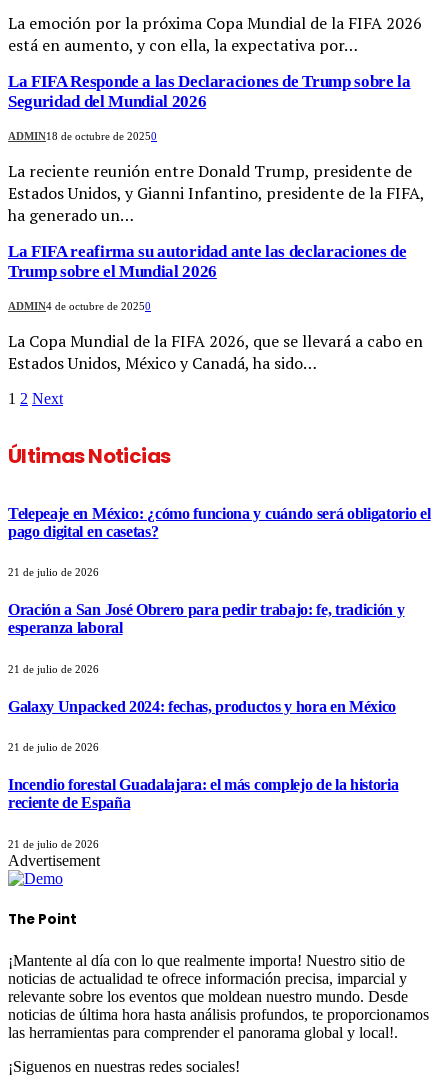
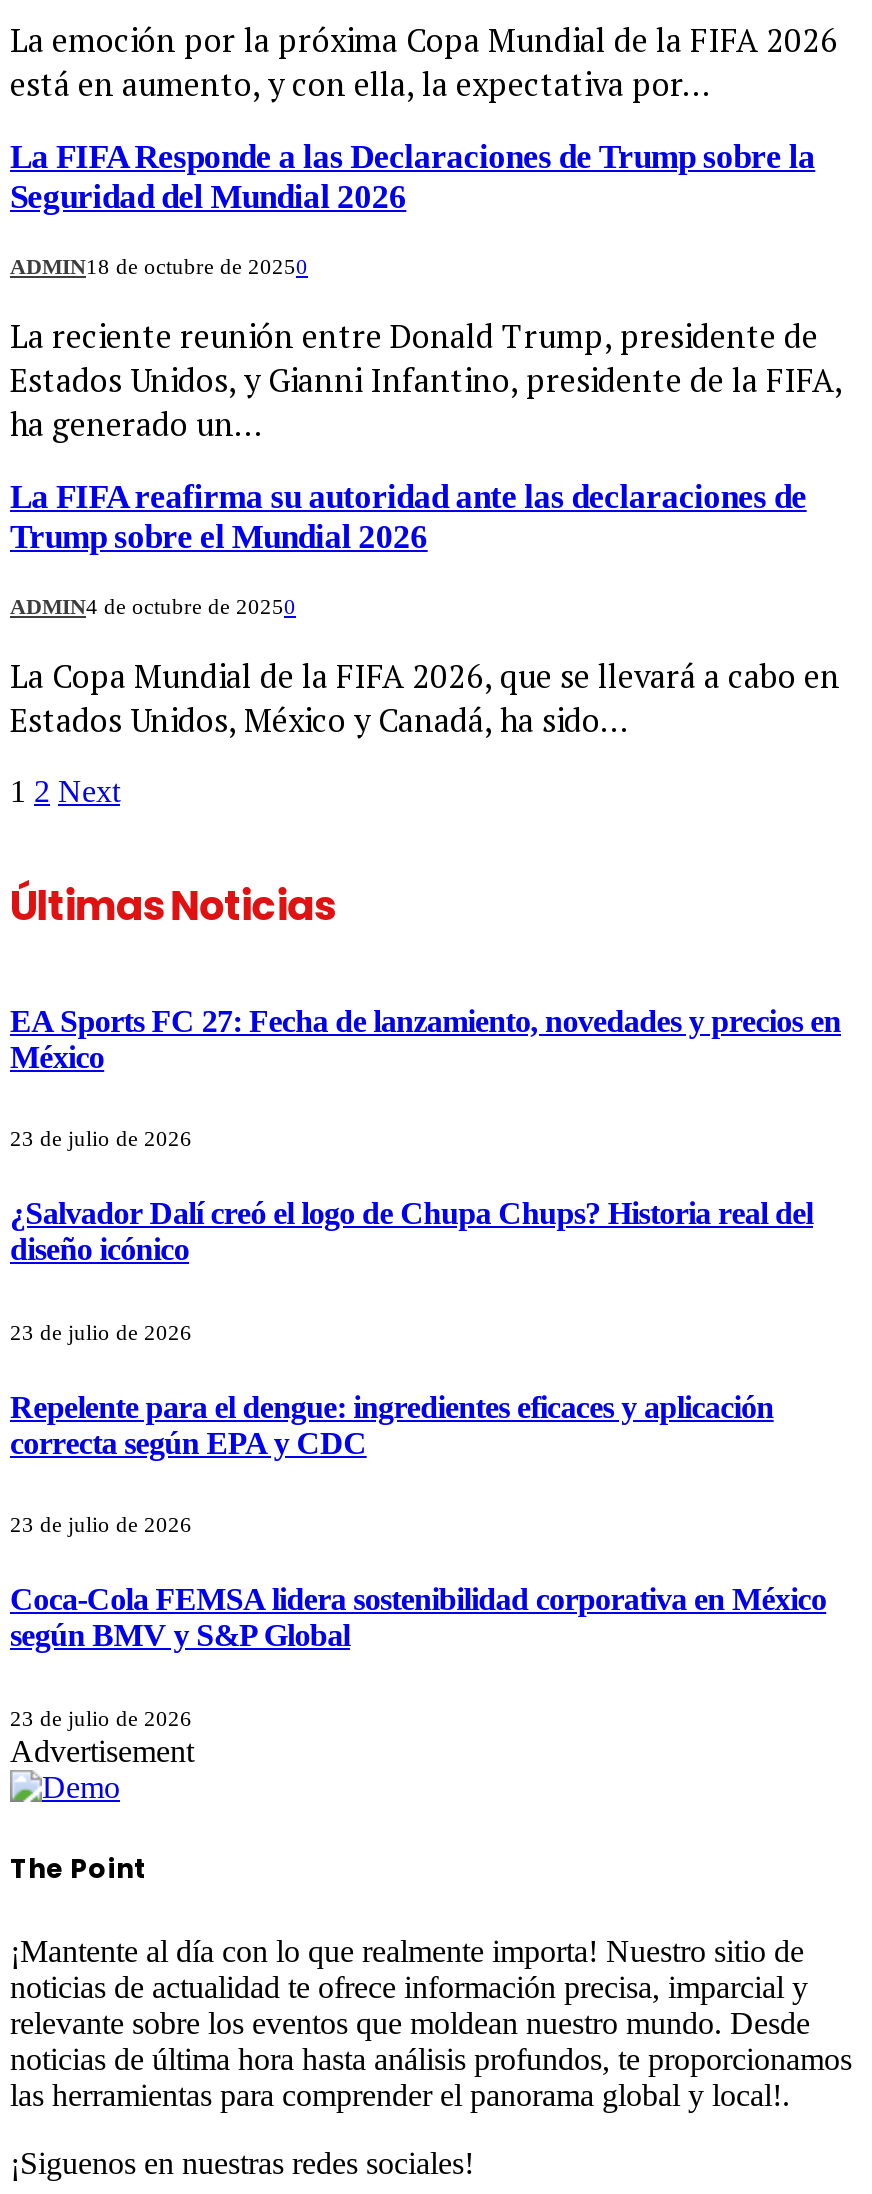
[8,505,430,540] Telepeaje en México: ¿cómo funciona y cuándo será obligatorio el | pago digital en casetas? -> [10,1004,841,1074] EA Sports FC 27: Fecha de lanzamiento, novedades y precios en | México
[8,566,99,578] 21 de julio de 2026 -> [10,1126,192,1150] 23 de julio de 2026
[8,601,404,636] Oración a San José Obrero para pedir trabajo: fe, tradición y | esperanza laboral -> [10,1197,813,1267] ¿Salvador Dalí creó el logo de Chupa Chups? Historia real del | diseño icónico
[8,662,99,674] 21 de julio de 2026 -> [10,1319,192,1343] 23 de julio de 2026
[8,698,396,715] Galaxy Unpacked 2024: fechas, productos y hora en México -> [10,1390,774,1460] Repelente para el dengue: ingredientes eficaces y aplicación | correcta según EPA y CDC
[8,741,99,753] 21 de julio de 2026 -> [10,1512,192,1536] 23 de julio de 2026
[8,776,398,811] Incendio forestal Guadalajara: el más complejo de la historia | reciente de España -> [10,1583,826,1653] Coca-Cola FEMSA lidera sostenibilidad corporativa en México | según BMV y S&P Global
[8,838,99,850] 21 de julio de 2026 -> [10,1705,192,1729] 23 de julio de 2026

